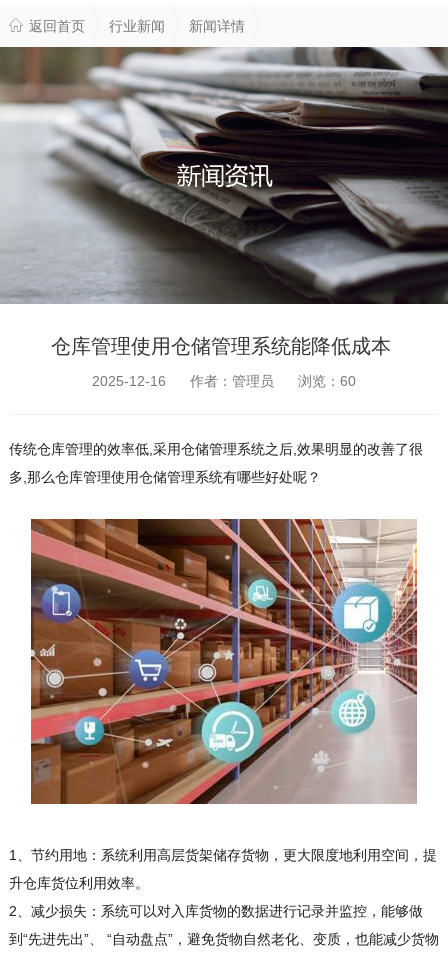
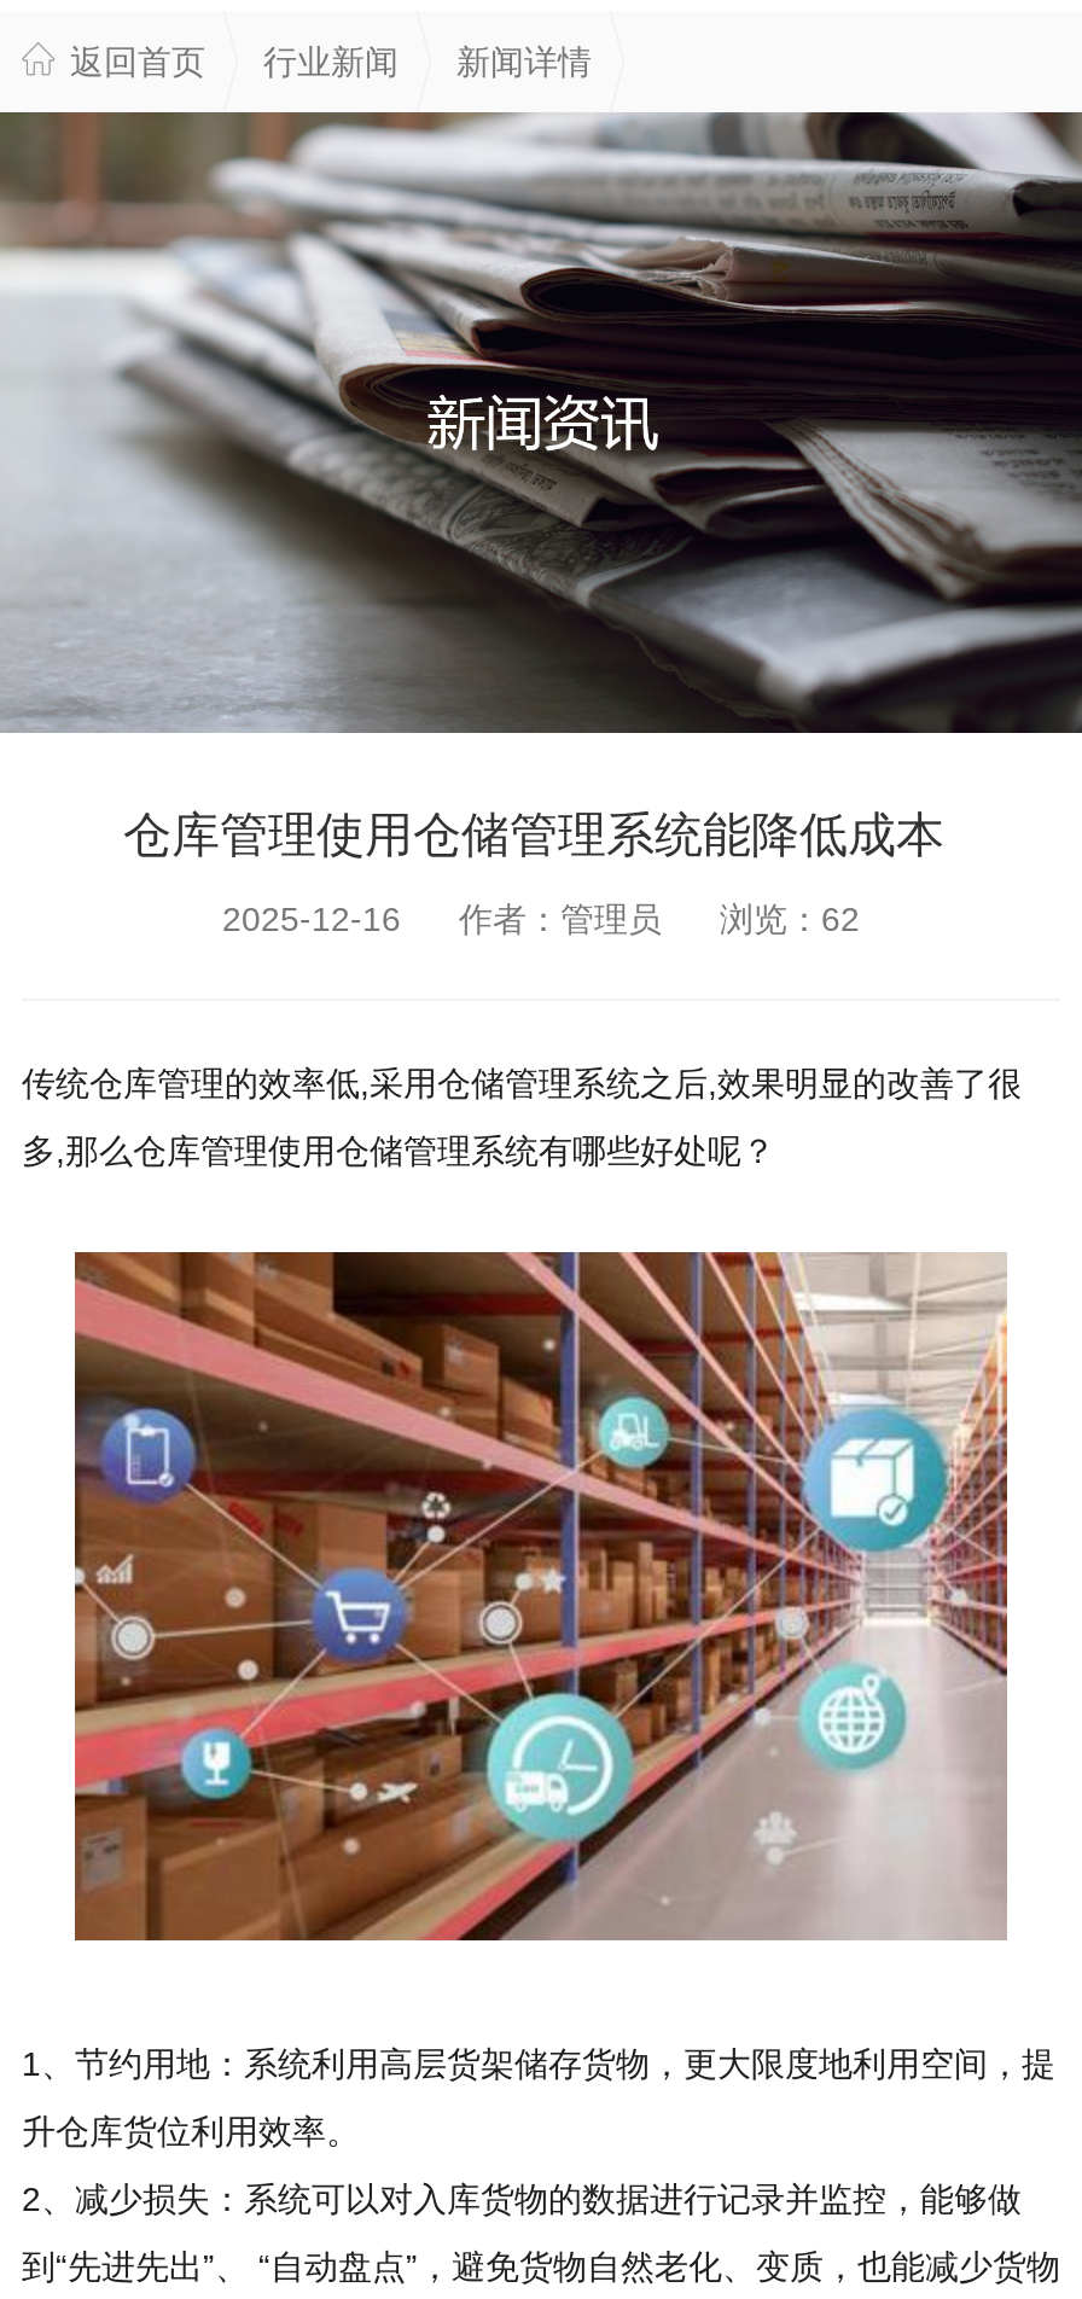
[92,373,356,389] 2025-12-16 作者：管理员 浏览：60 -> [222,900,860,938] 2025-12-16 作者：管理员 浏览：62

